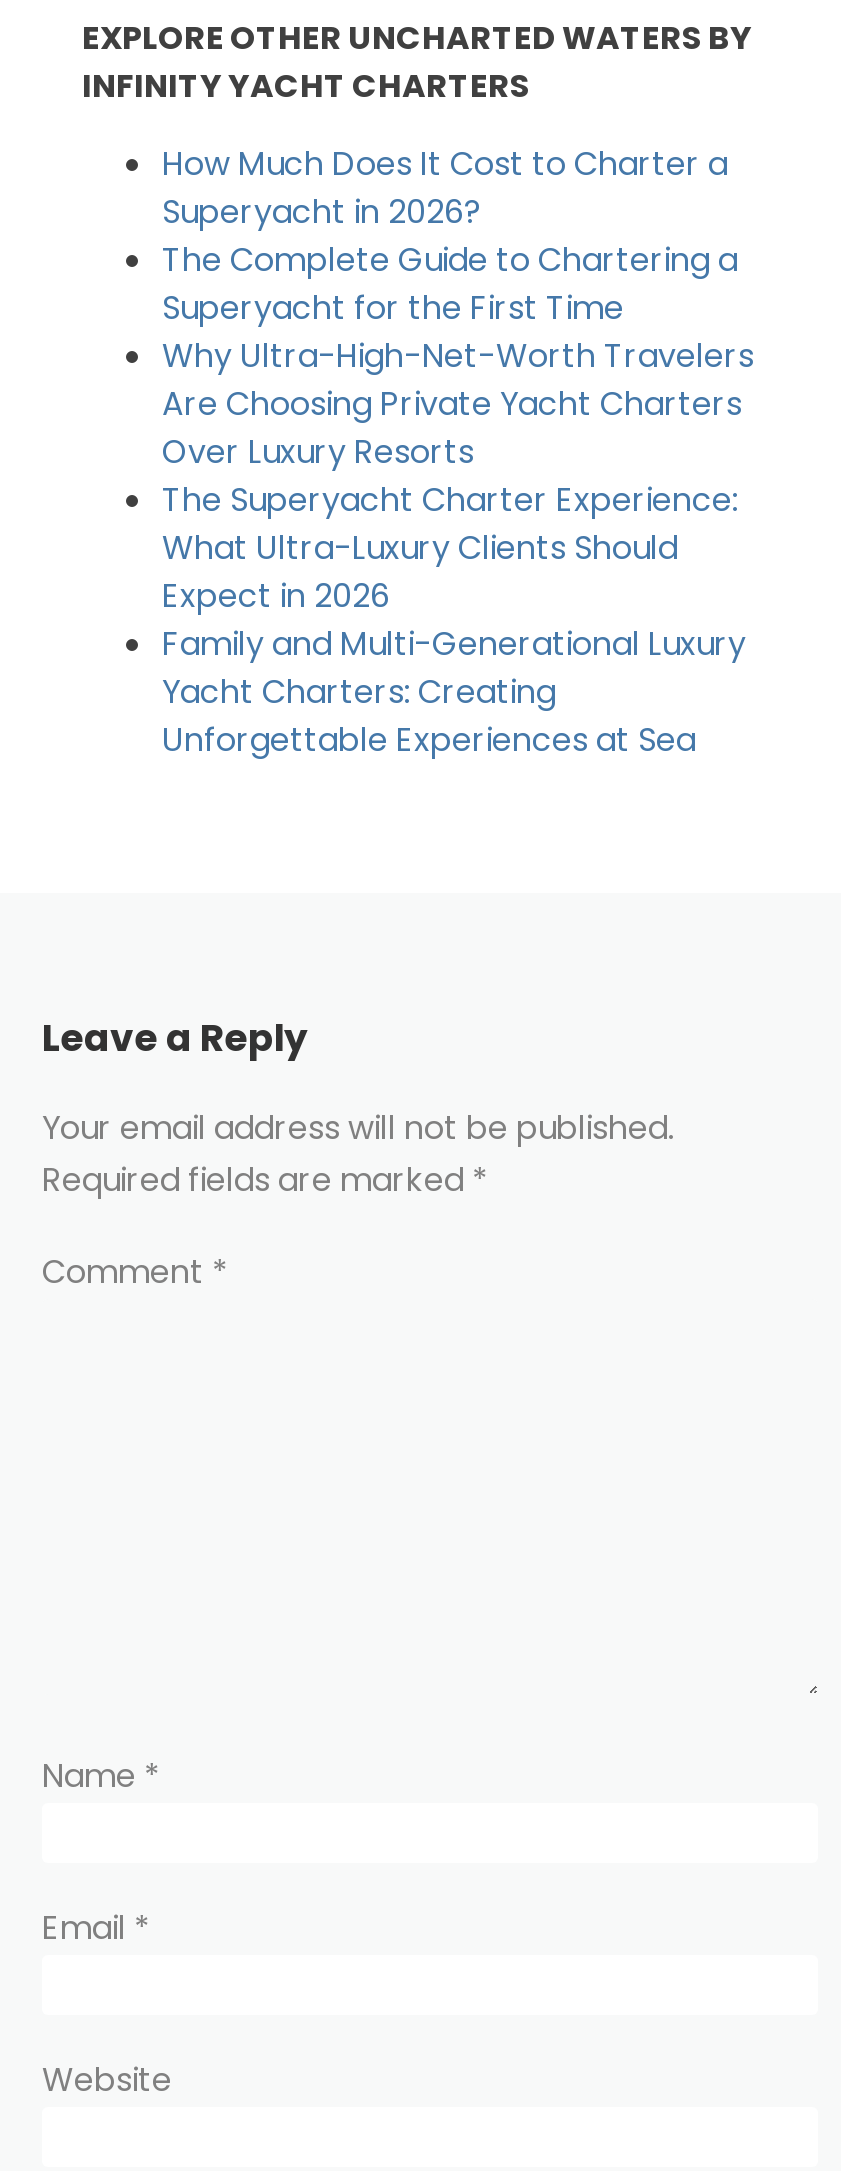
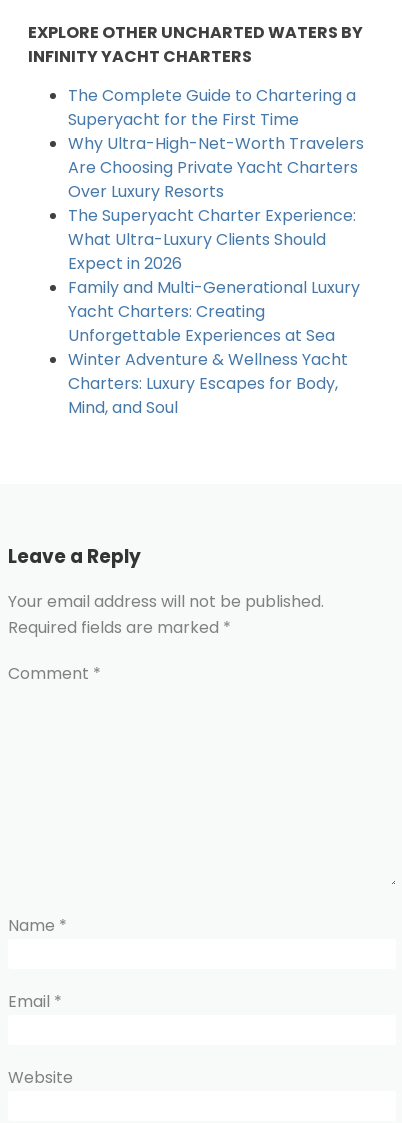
[162,141,728,235] How Much Does It Cost to Charter a | Superyacht in 2026? -> none
moved [162,237,754,763] -> [68,84,364,347]: The Complete Guide to Chartering a | Superyacht for the First Time | Why Ultra-High-Net-Worth Travelers | ... | Yacht Charters: Creating | Unforgettable Experiences at Sea
none -> [68,348,348,419] Winter Adventure & Wellness Yacht | Charters: Luxury Escapes for Body, | Mind, and Soul

